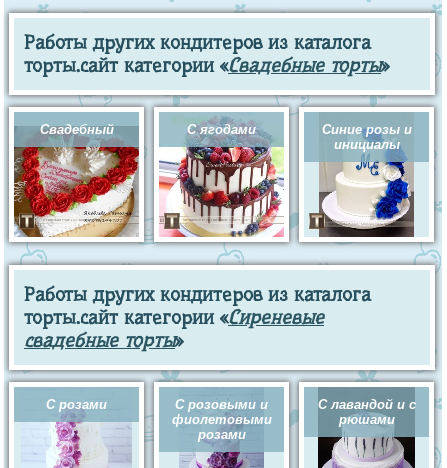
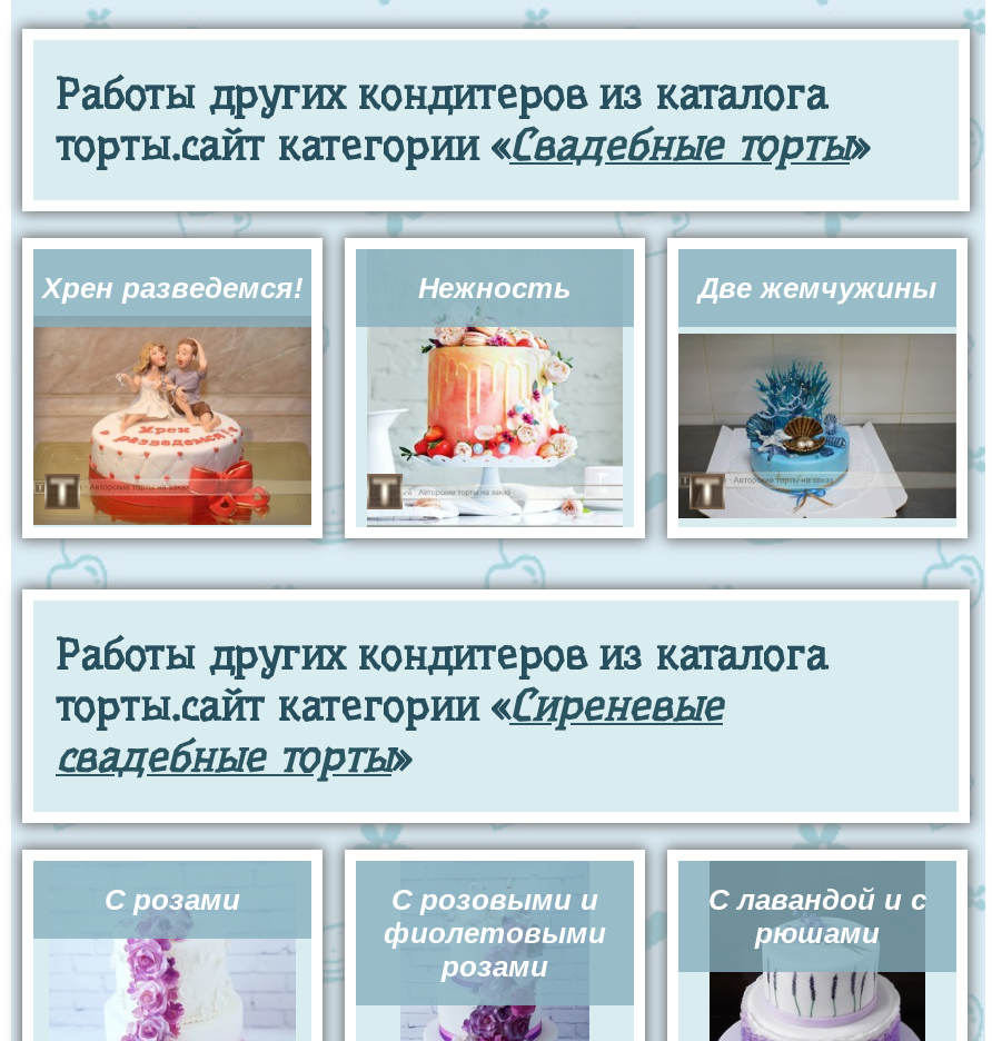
[39,122,411,152] Свадебный | С ягодами | Синие розы и | инициалы -> [42,271,936,304] Хрен разведемся! | Нежность | Две жемчужины
[14,145,140,238] [image] -> [31,320,314,527] [image]
[158,144,284,238] [image] -> [356,320,634,529] [image]
[304,148,429,238] [image] -> [676,327,959,527] [image]

